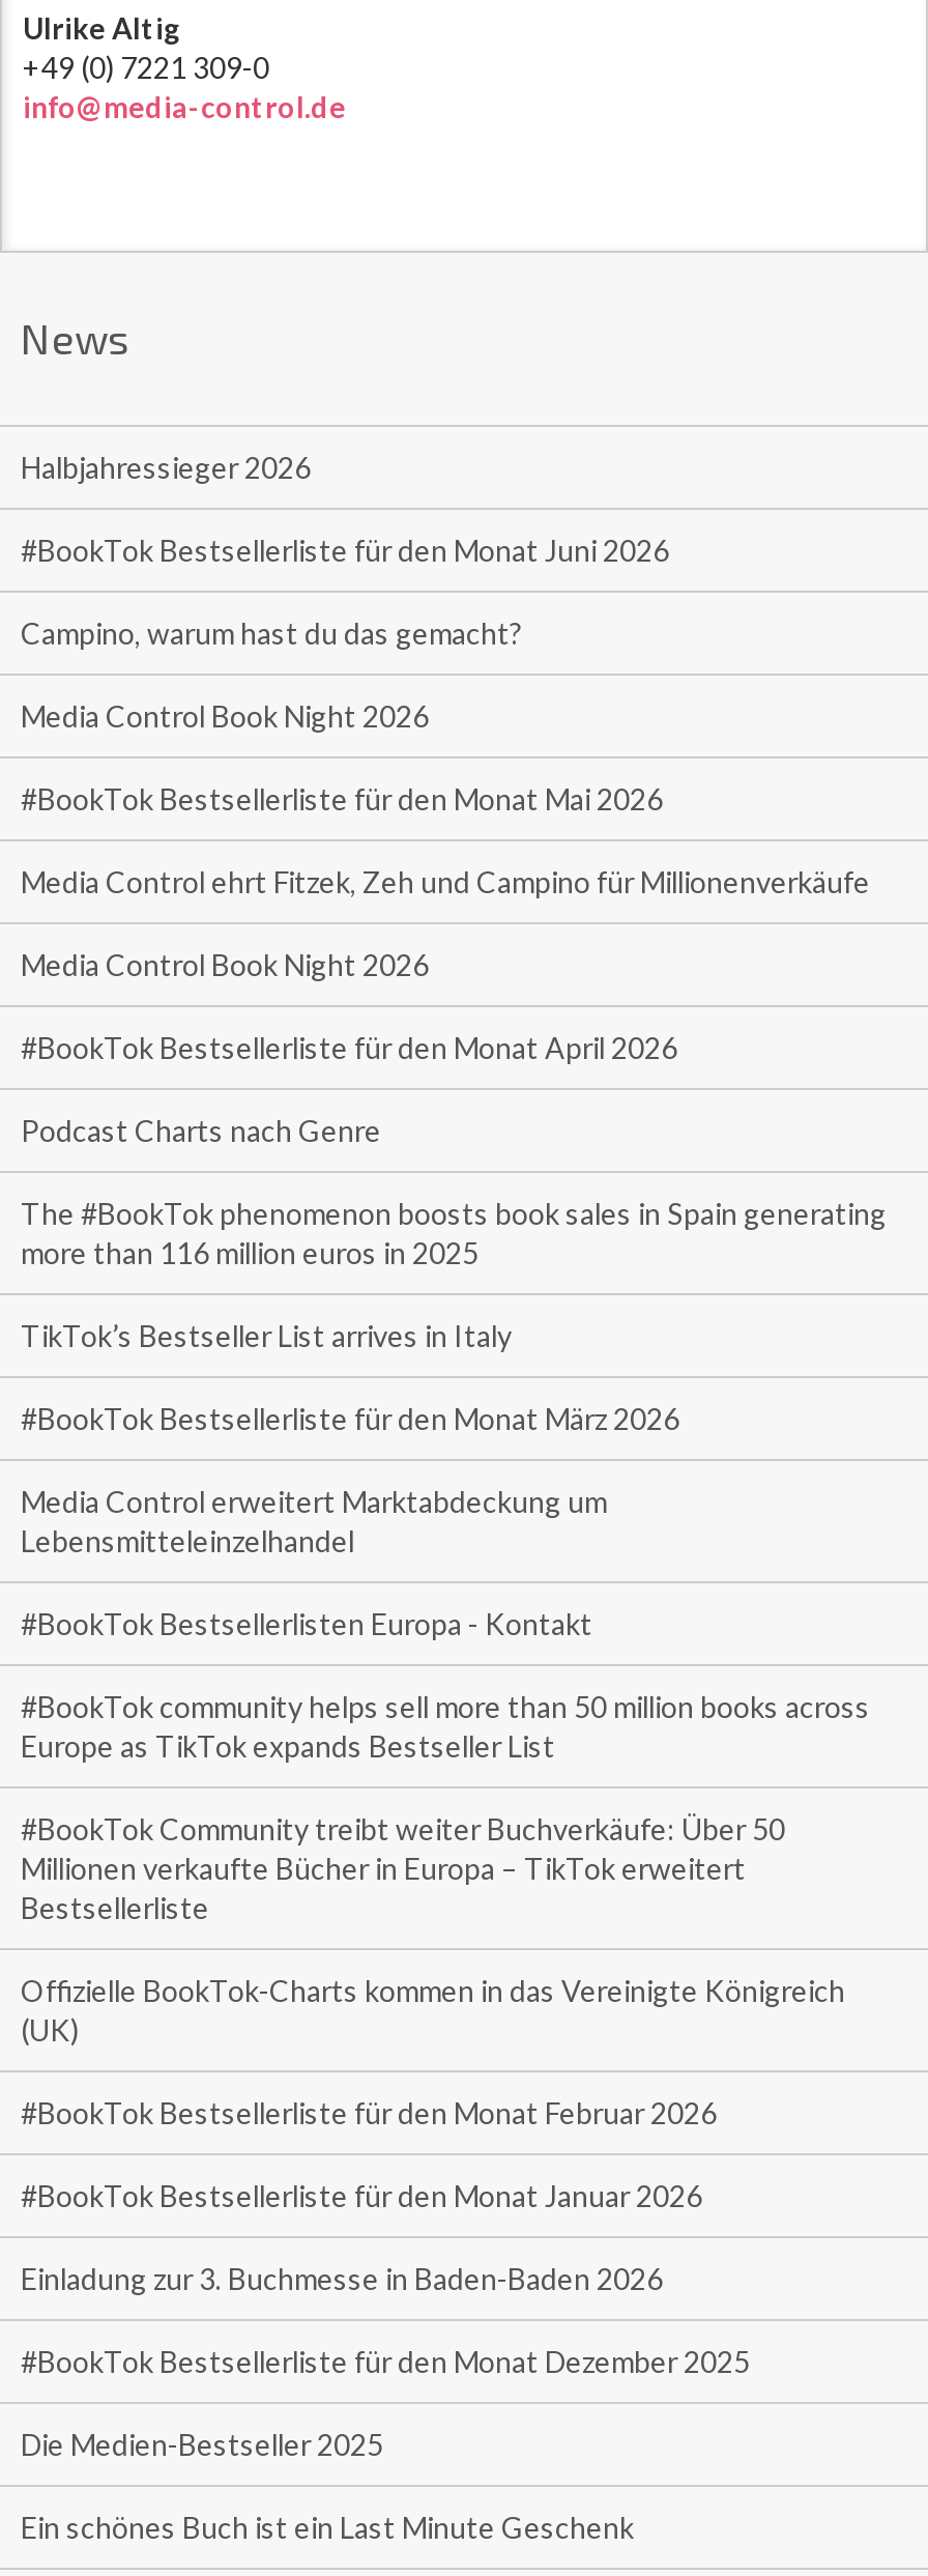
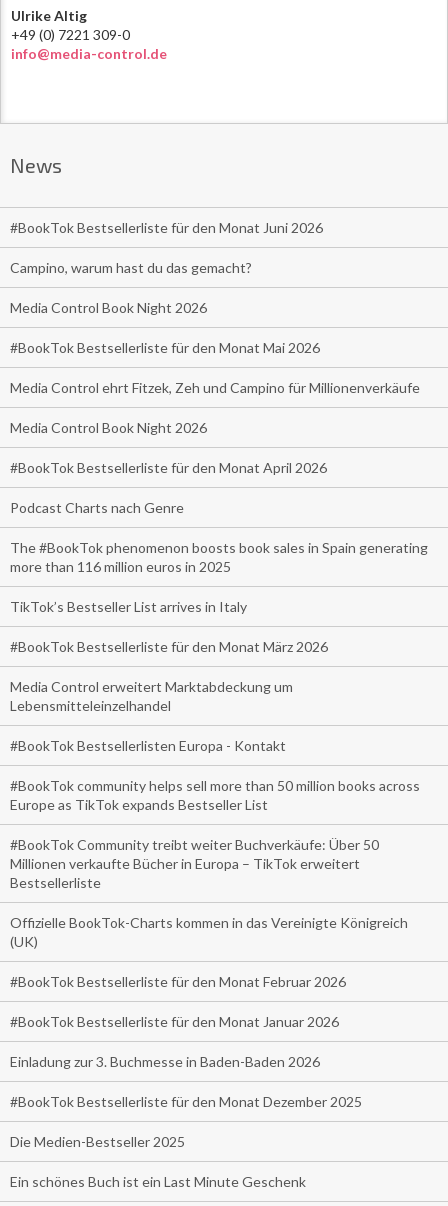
[21,450,311,485] Halbjahressieger 2026 -> none

